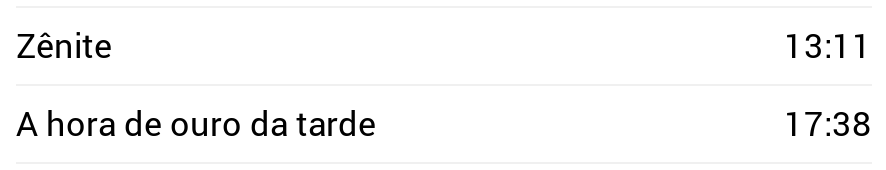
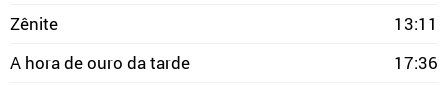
[784,100,872,146] 17:38 -> [394,51,438,74] 17:36

